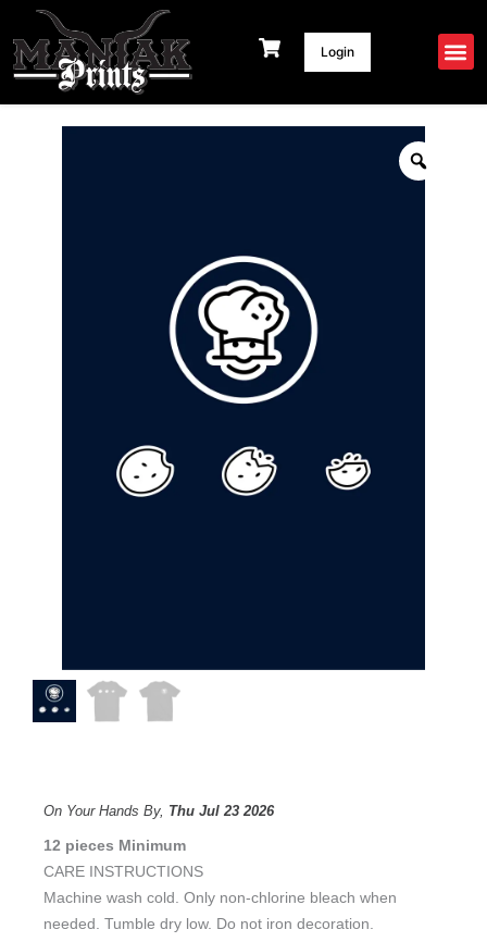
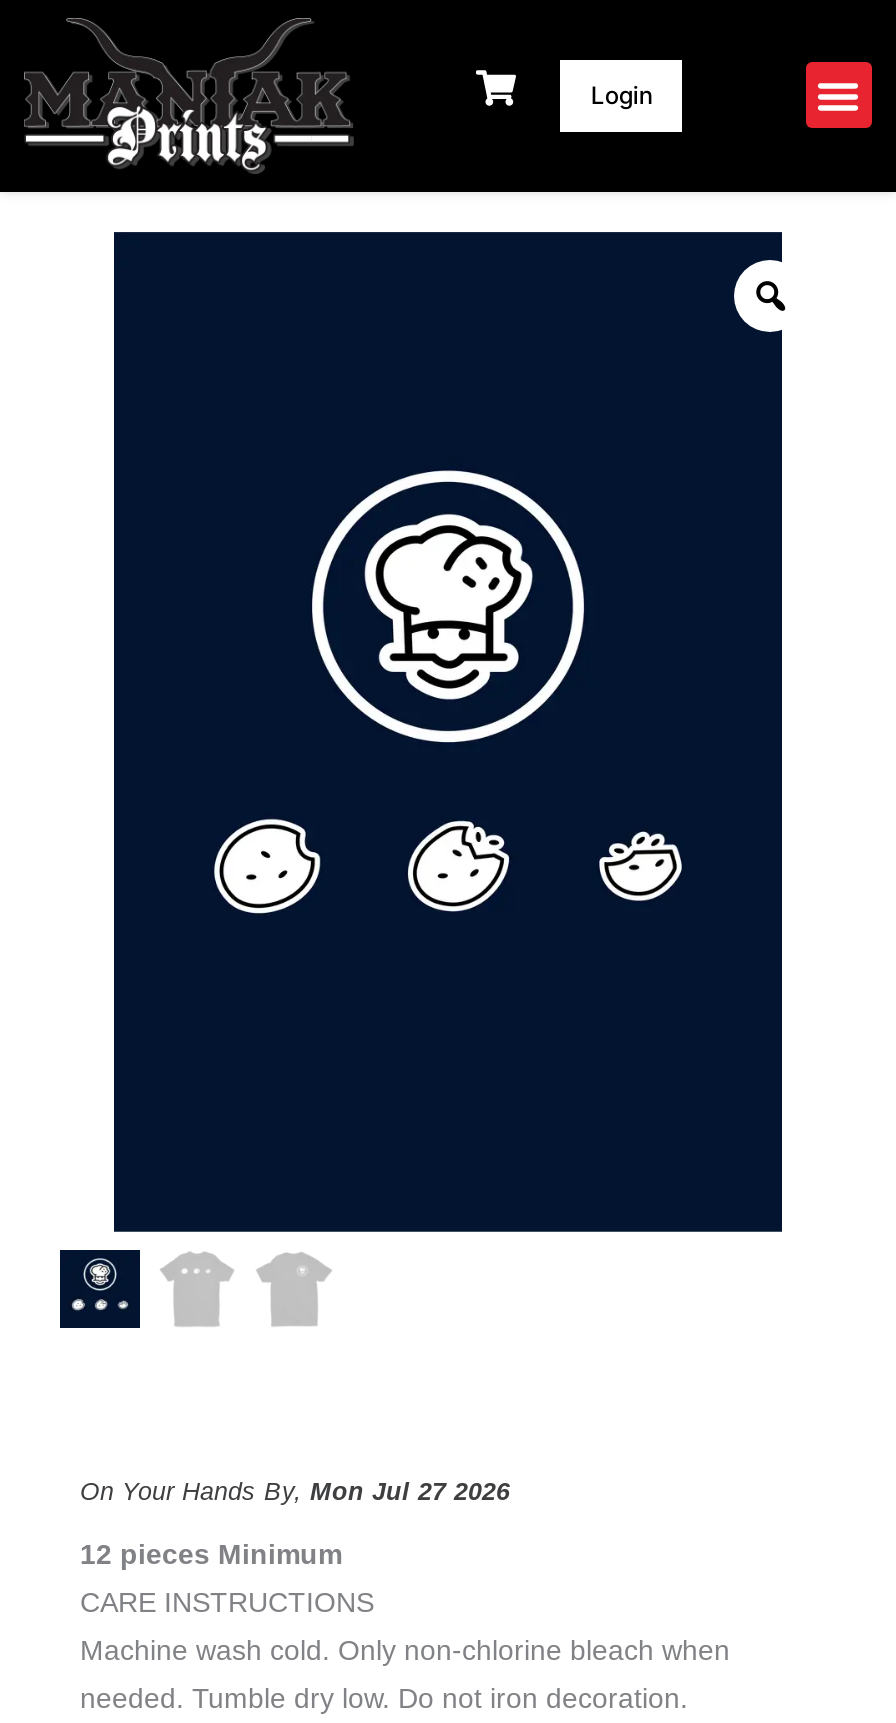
[43,804,274,819] On Your Hands By, Thu Jul 23 2026 -> [80,1479,510,1507] On Your Hands By, Mon Jul 27 2026

